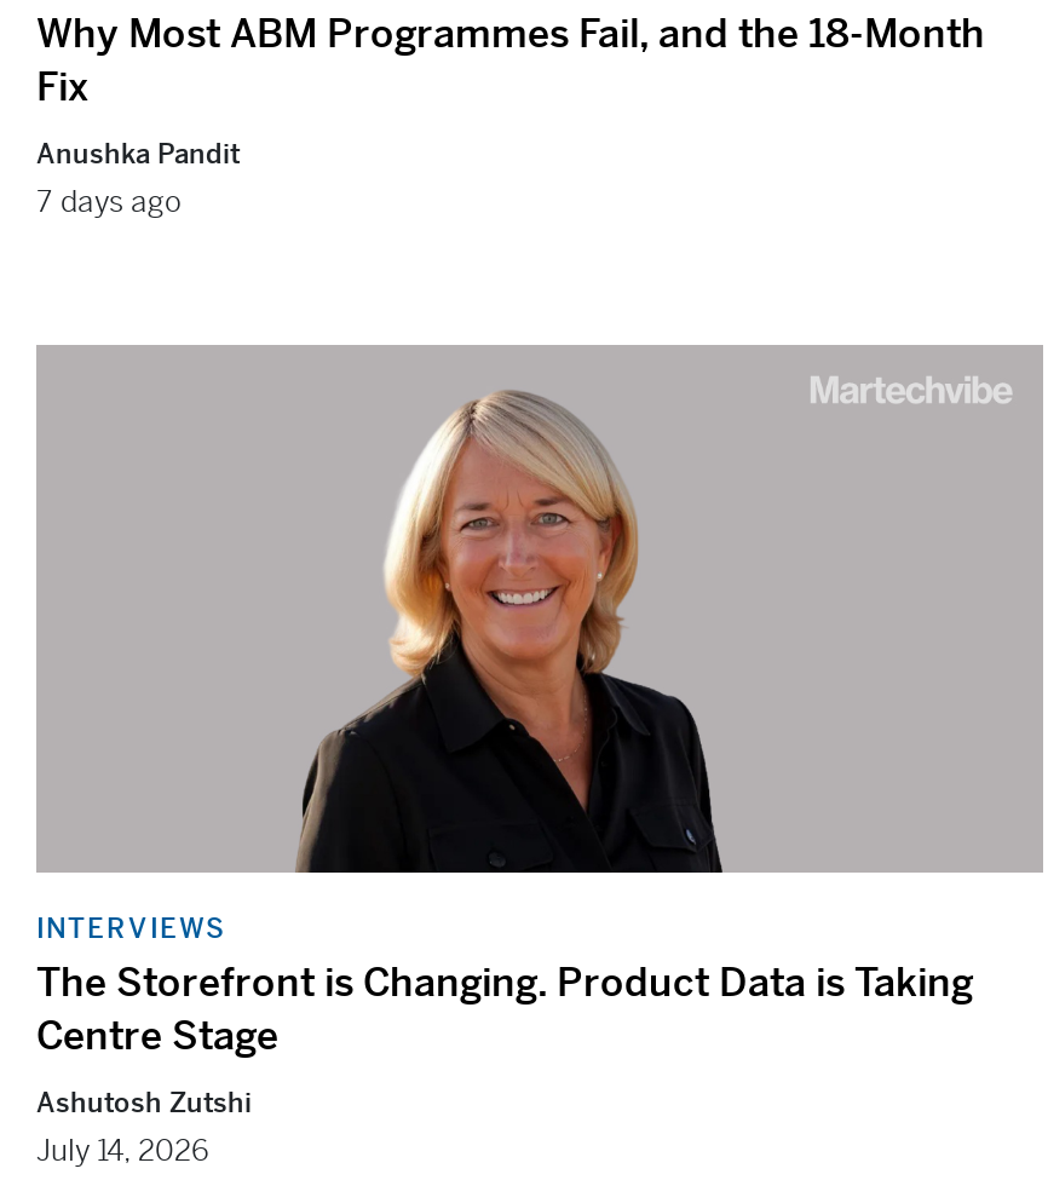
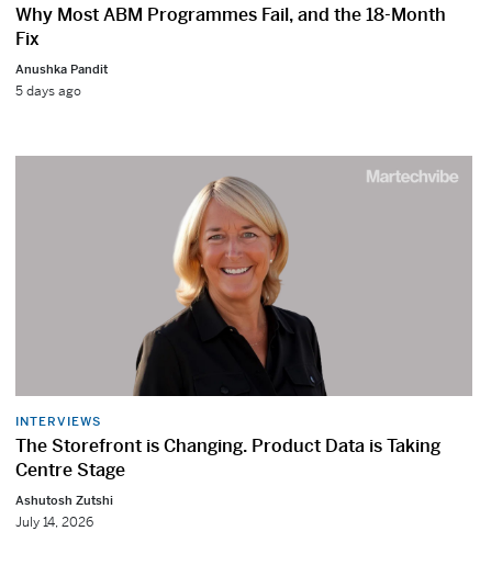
[36,182,182,221] 7 days ago -> [15,82,81,100] 5 days ago

